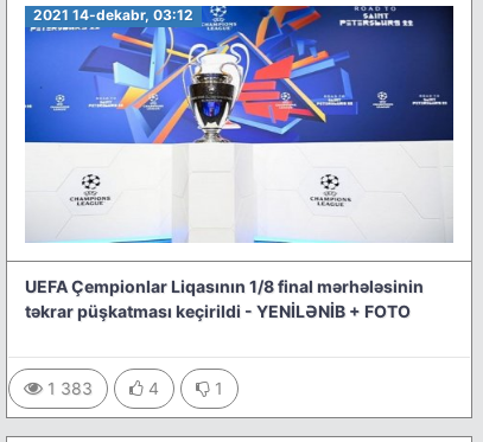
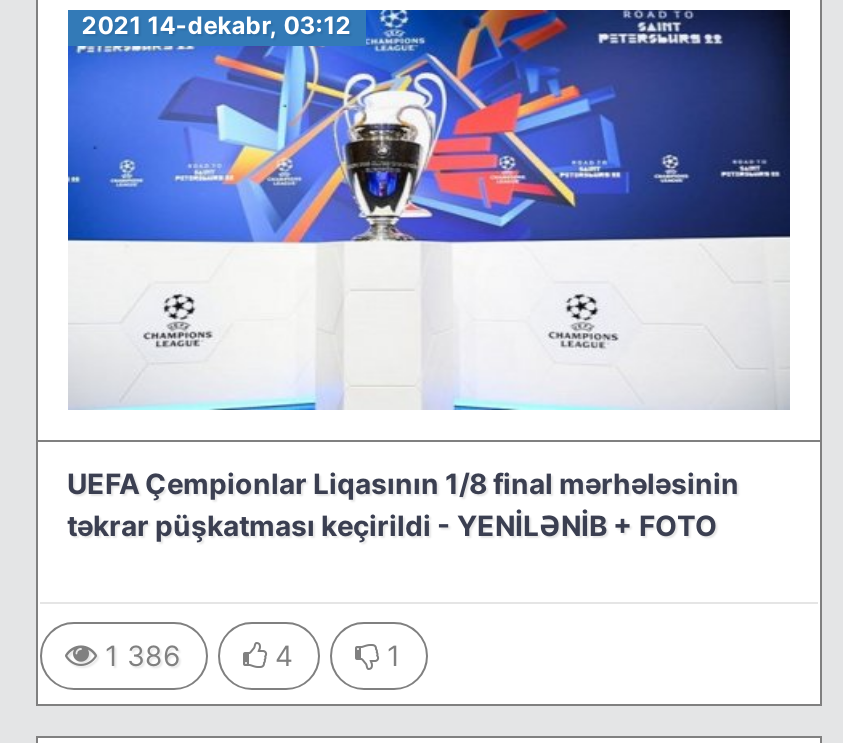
[42,378,92,398] 1 383 -> [97,638,181,672] 1 386

